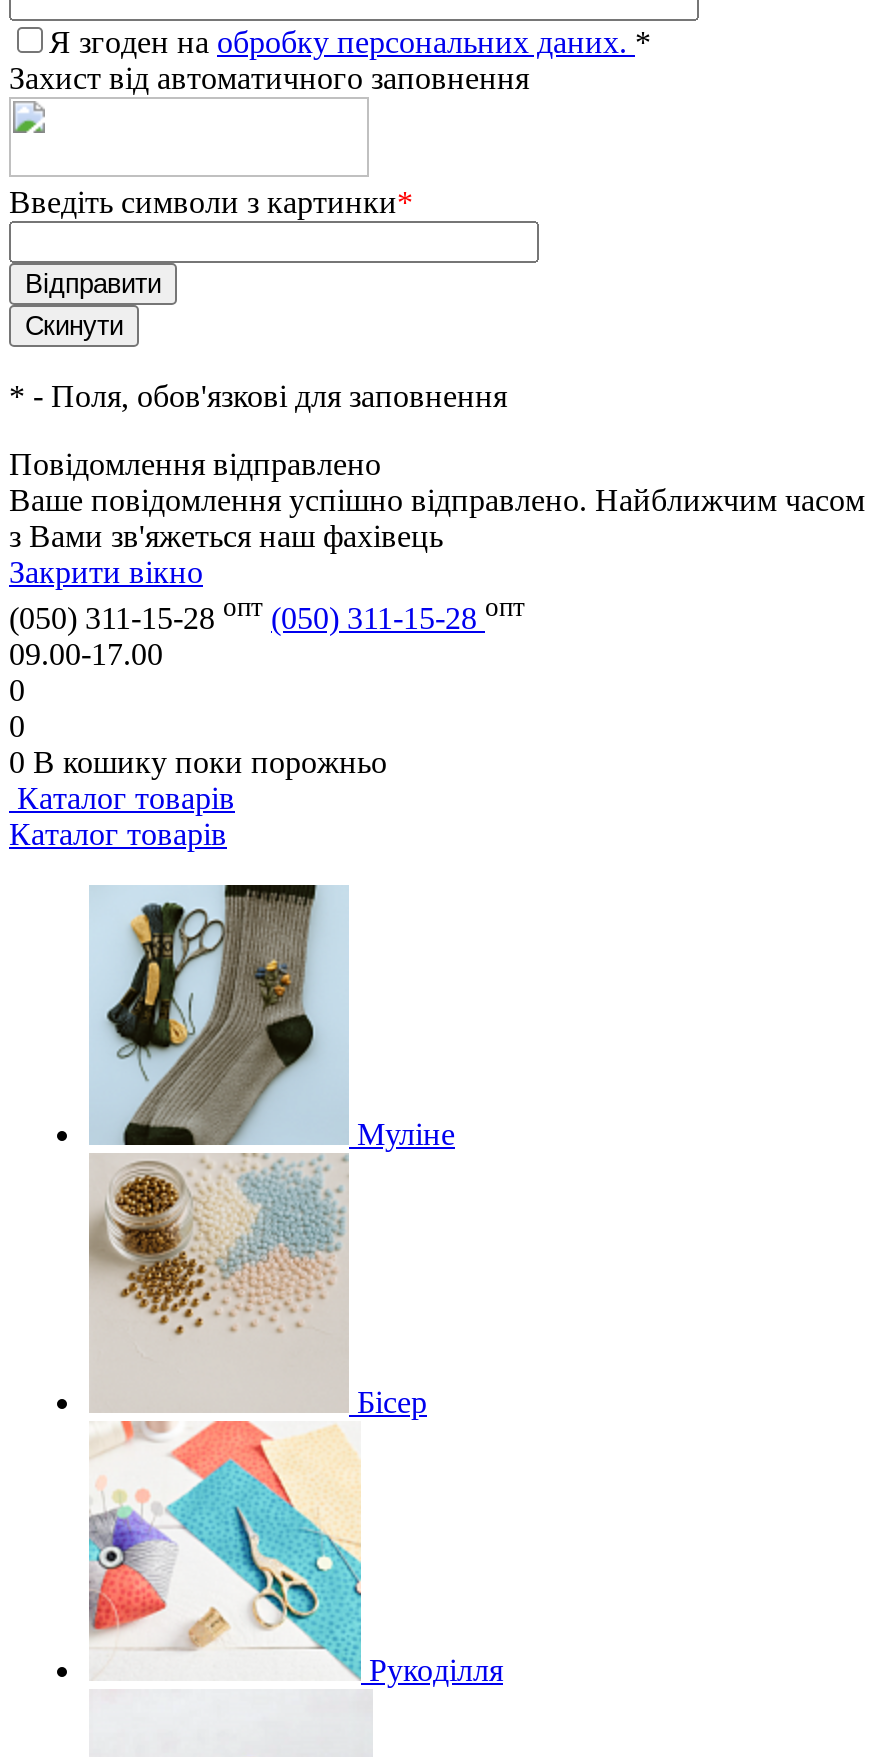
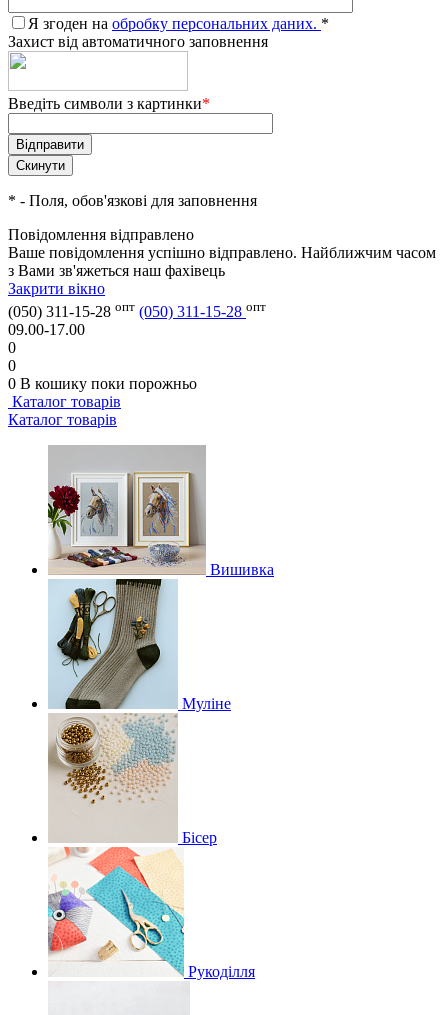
none -> [47,445,274,578] [image] | Вишивка

